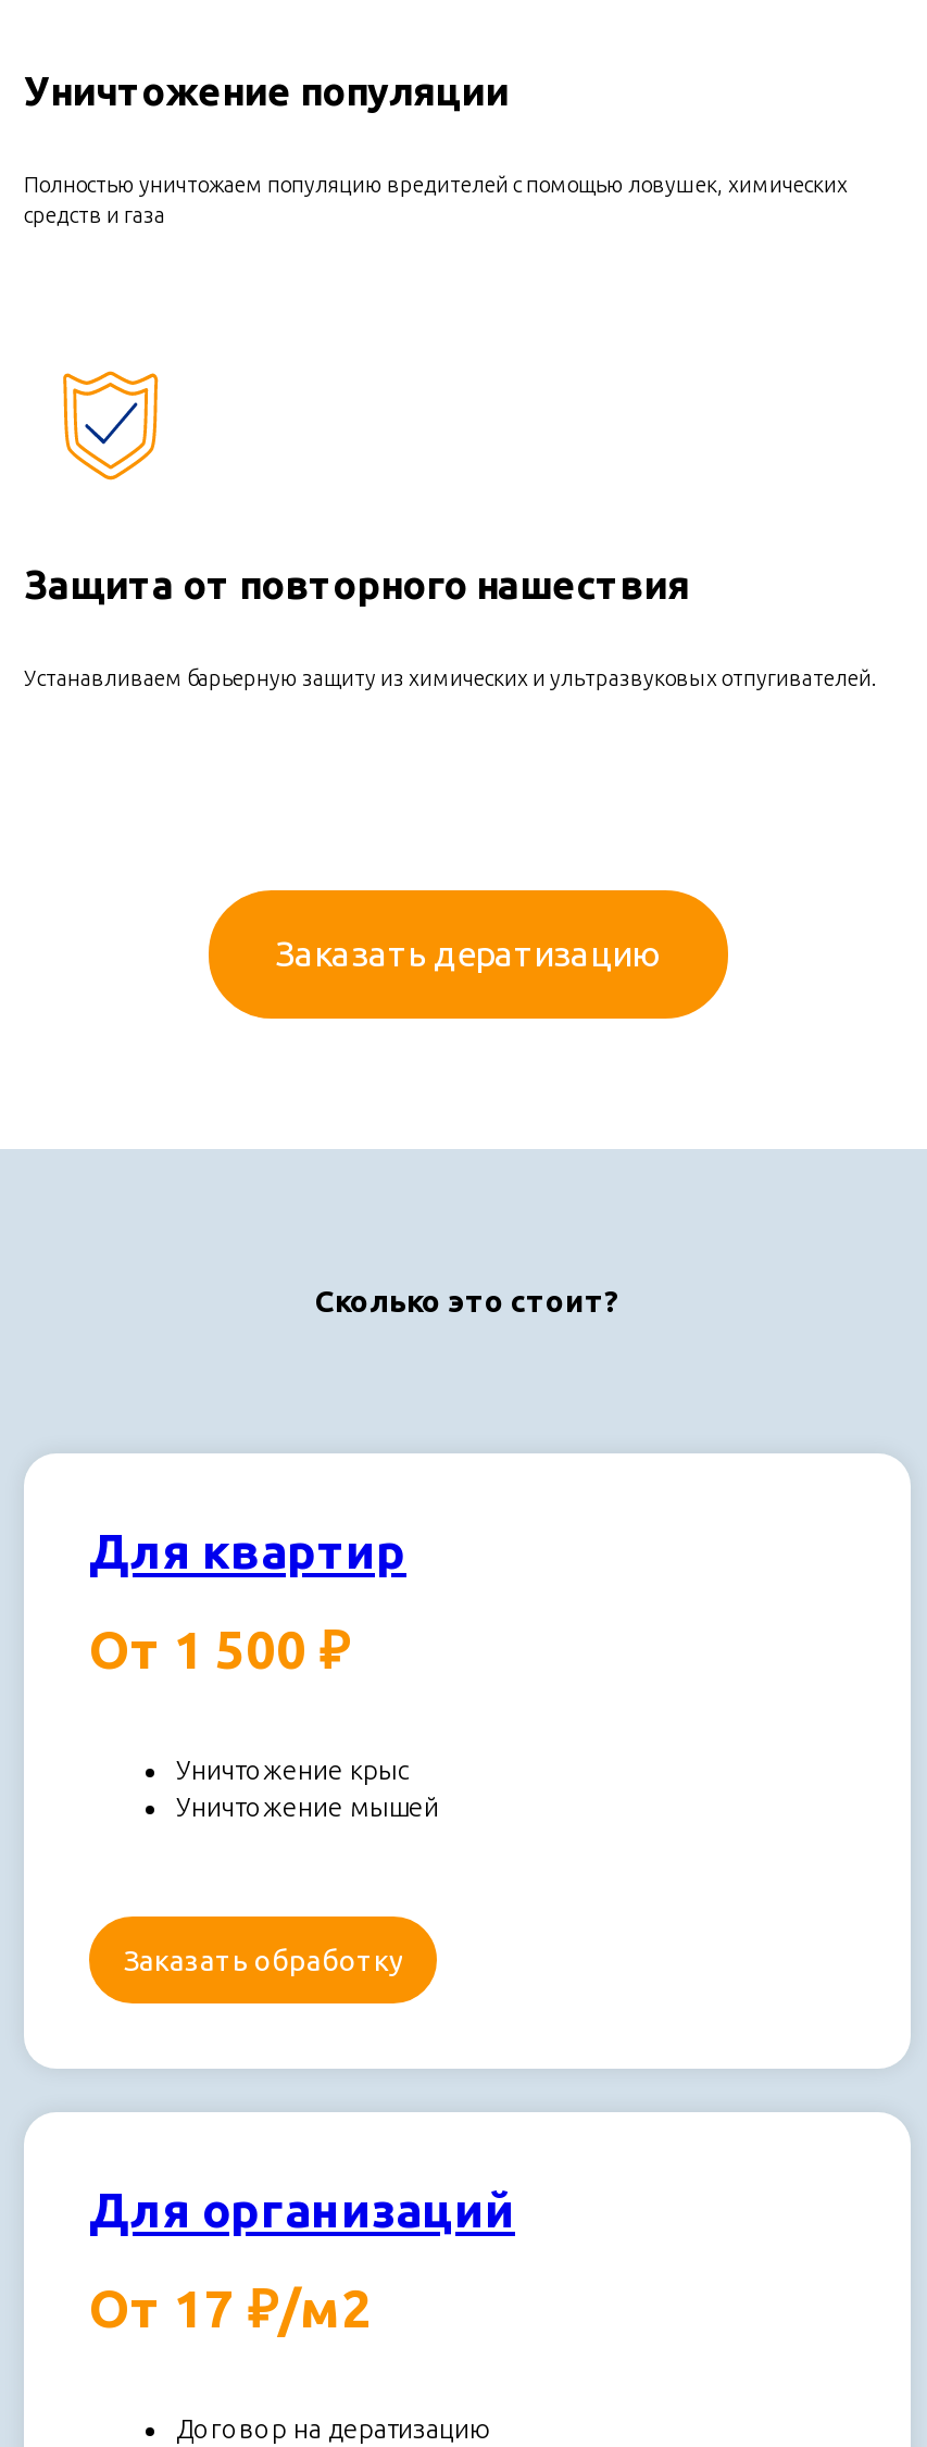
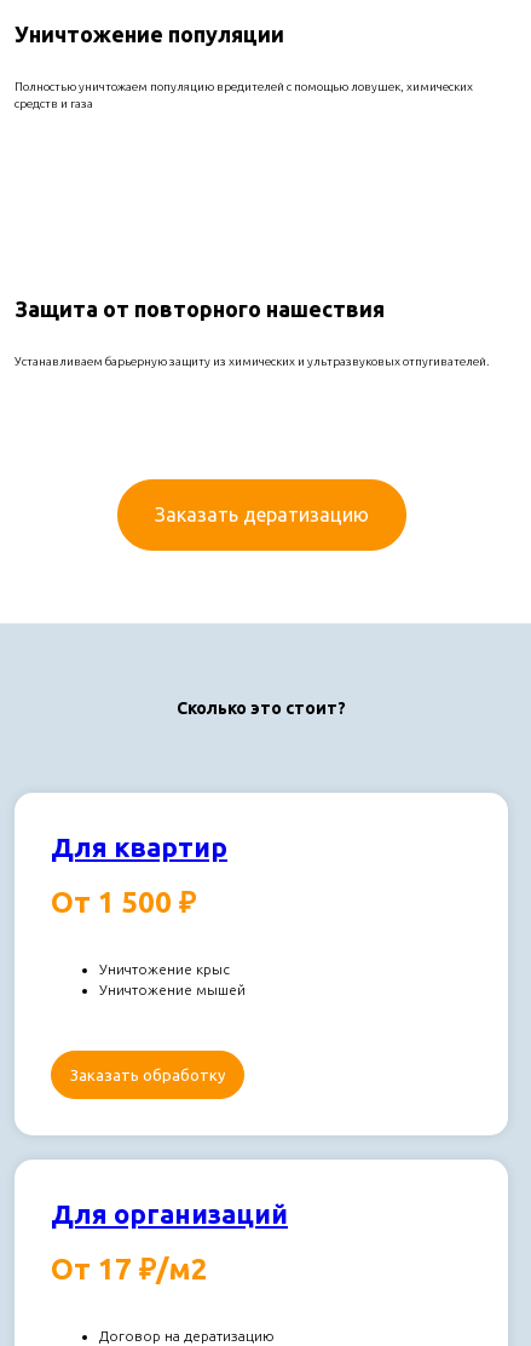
[61,369,161,482] [image] -> none

